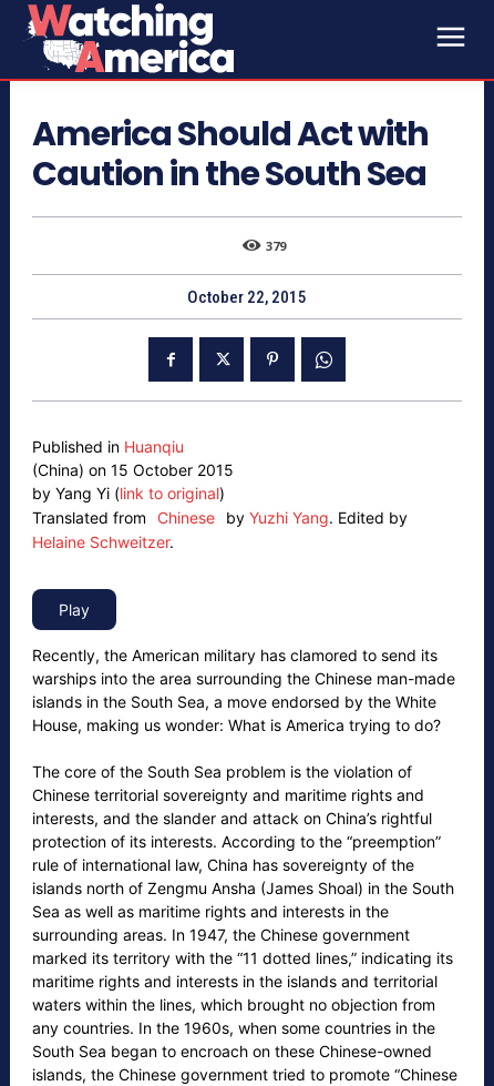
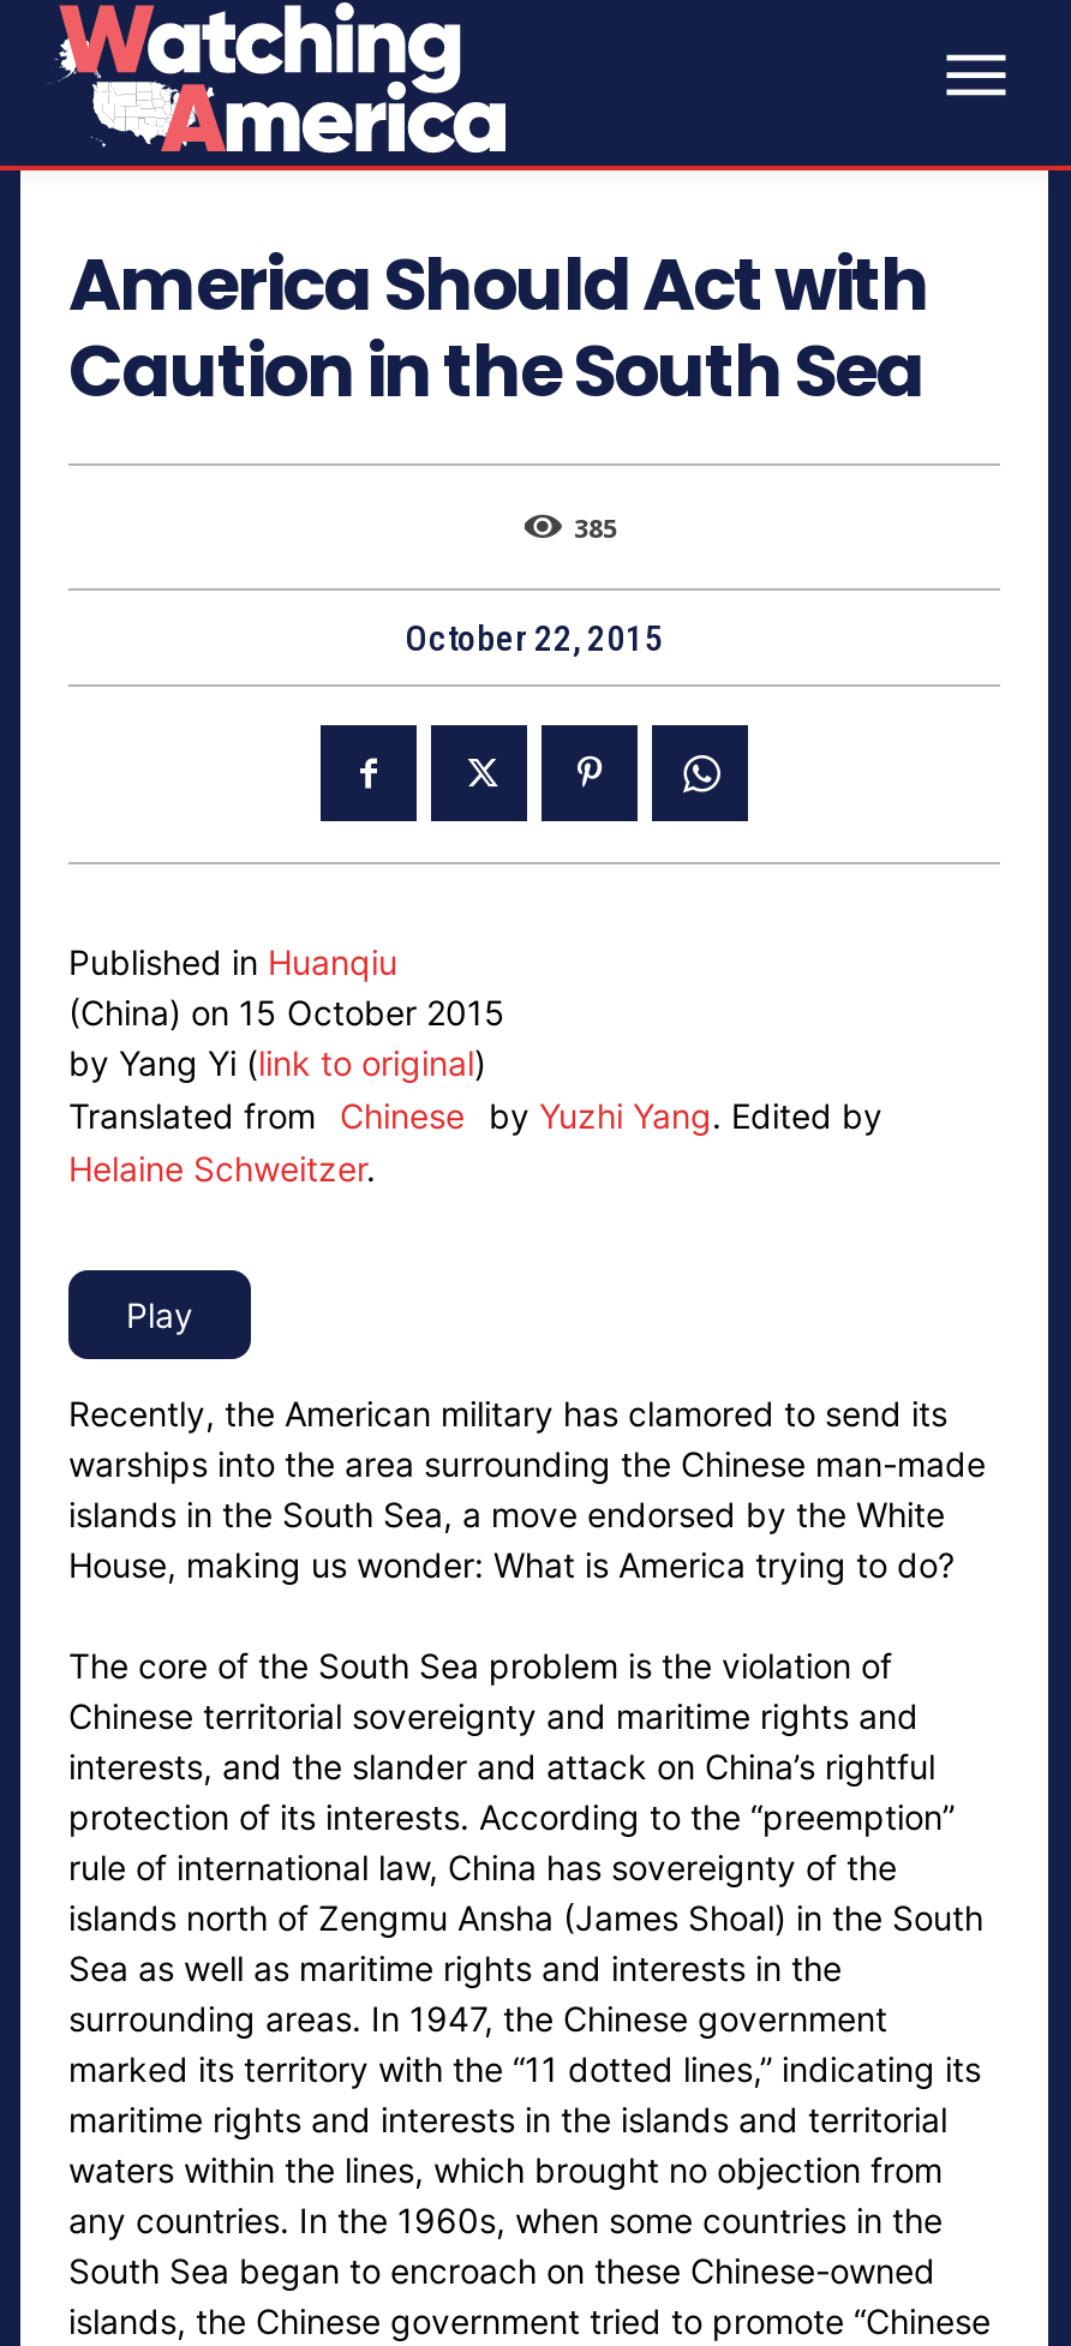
[265,237,285,254] 379 -> [574,509,617,545] 385

